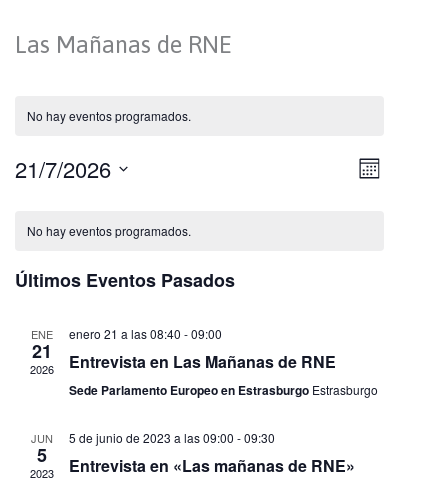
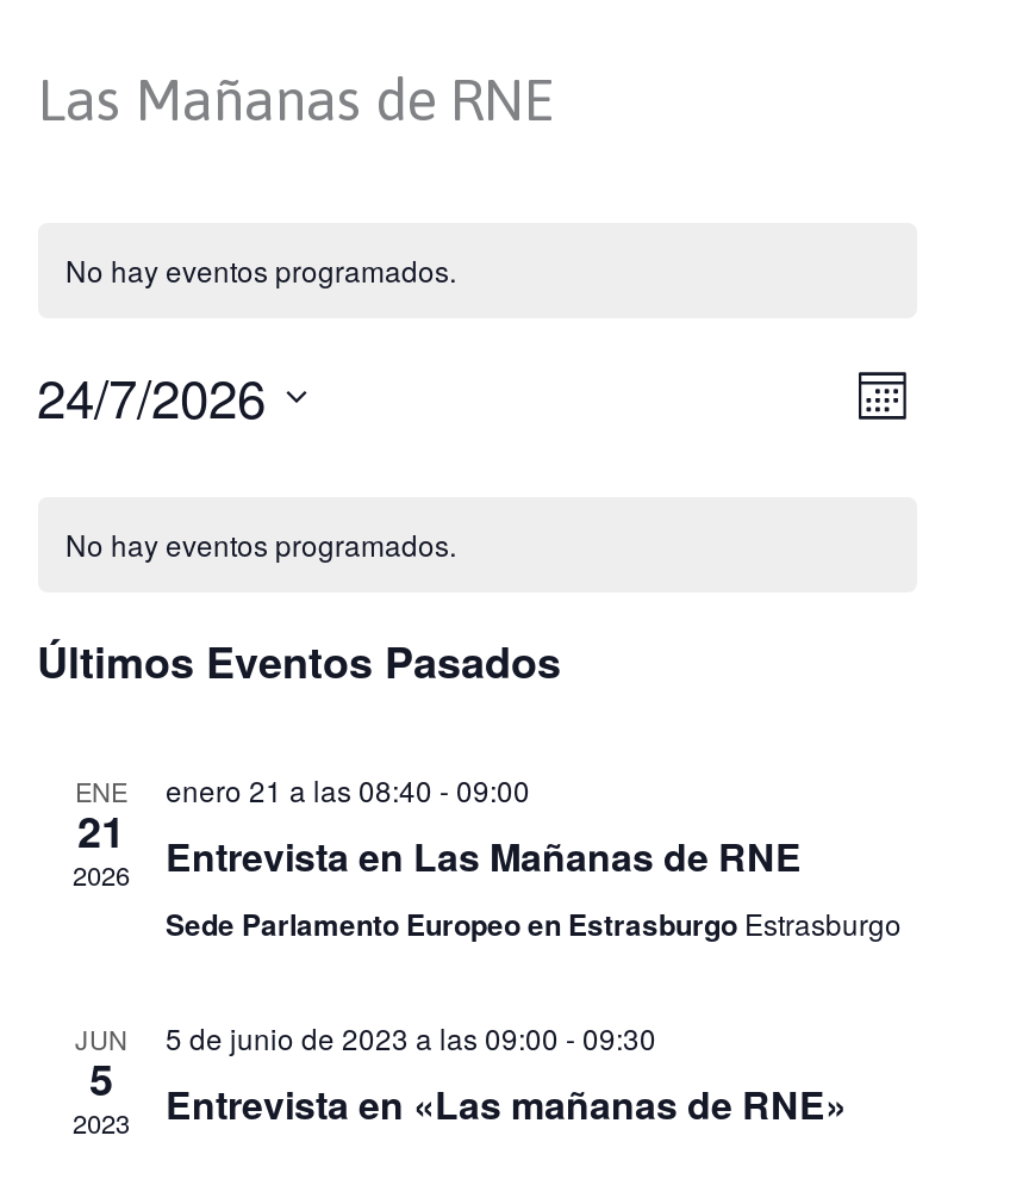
[14,153,110,184] 21/7/2026 -> [37,359,266,433] 24/7/2026

